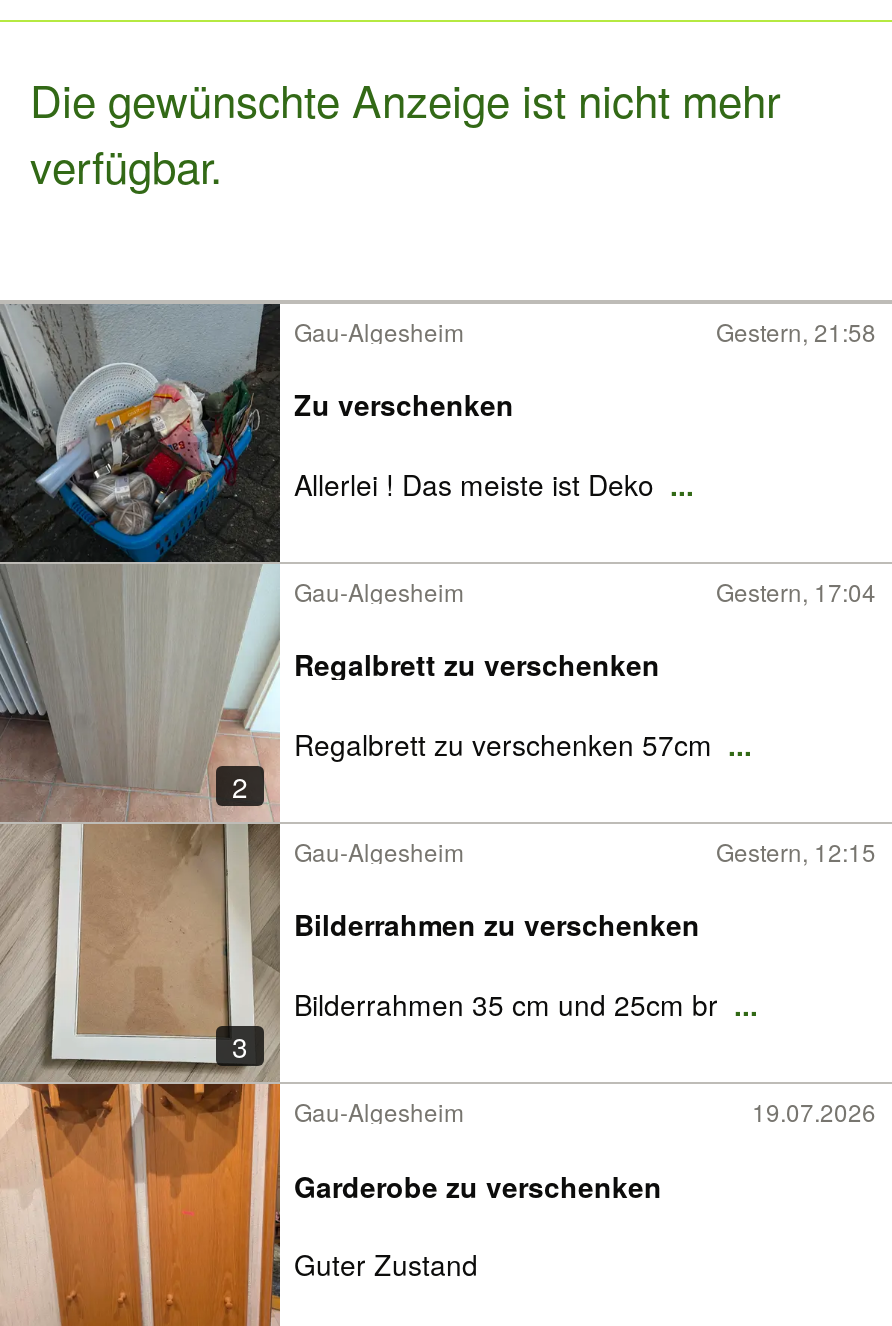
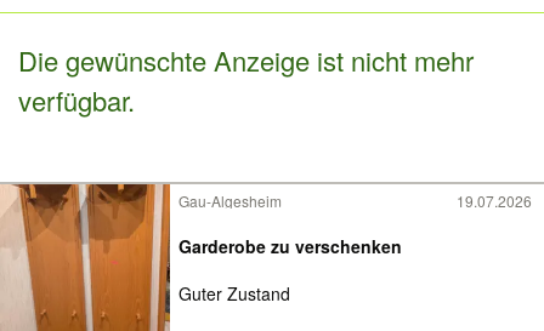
[6,302,282,1082] [image] | 2 -> none
[294,314,876,504] Gestern, 21:58 | Zu verschenken | Allerlei ! Das meiste ist Deko ... -> none
[294,574,876,764] Gau-Algesheim | Gestern, 17:04 | Regalbrett zu verschenken | Regalbrett zu verschenken 57cm ... -> none
[294,834,876,1128] Gau-Algesheim | Gestern, 12:15 | Bilderrahmen zu verschenken | Bilderrahmen 35 cm und 25cm br ... | Gau-Algesheim -> none
[232,1026,248,1066] 3 -> none

